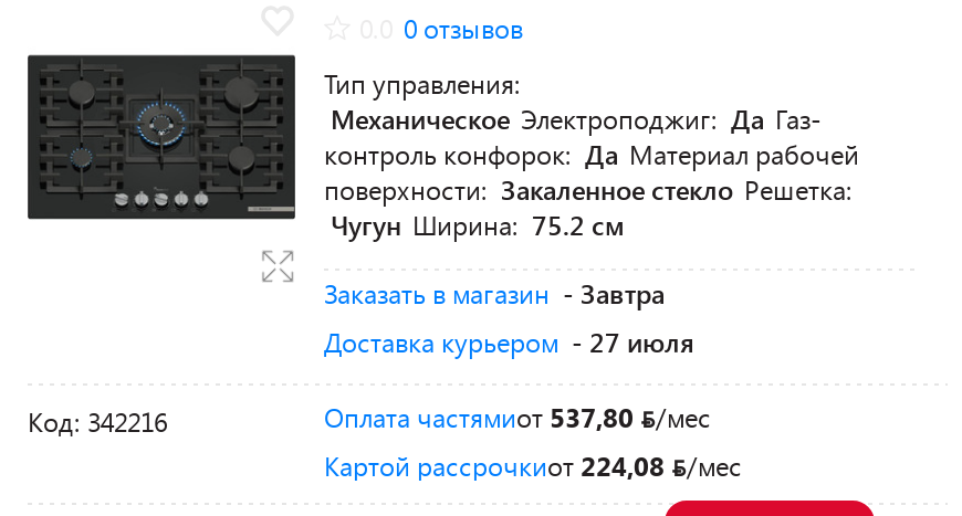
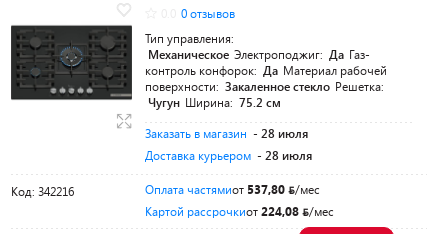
[324,276,693,360] Заказать в магазин - Завтра | Доставка курьером - 27 июля -> [145,125,312,163] Заказать в магазин - 28 июля | Доставка курьером - 28 июля

